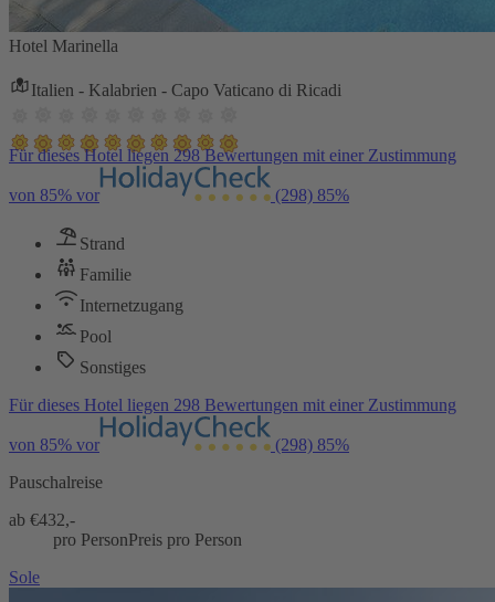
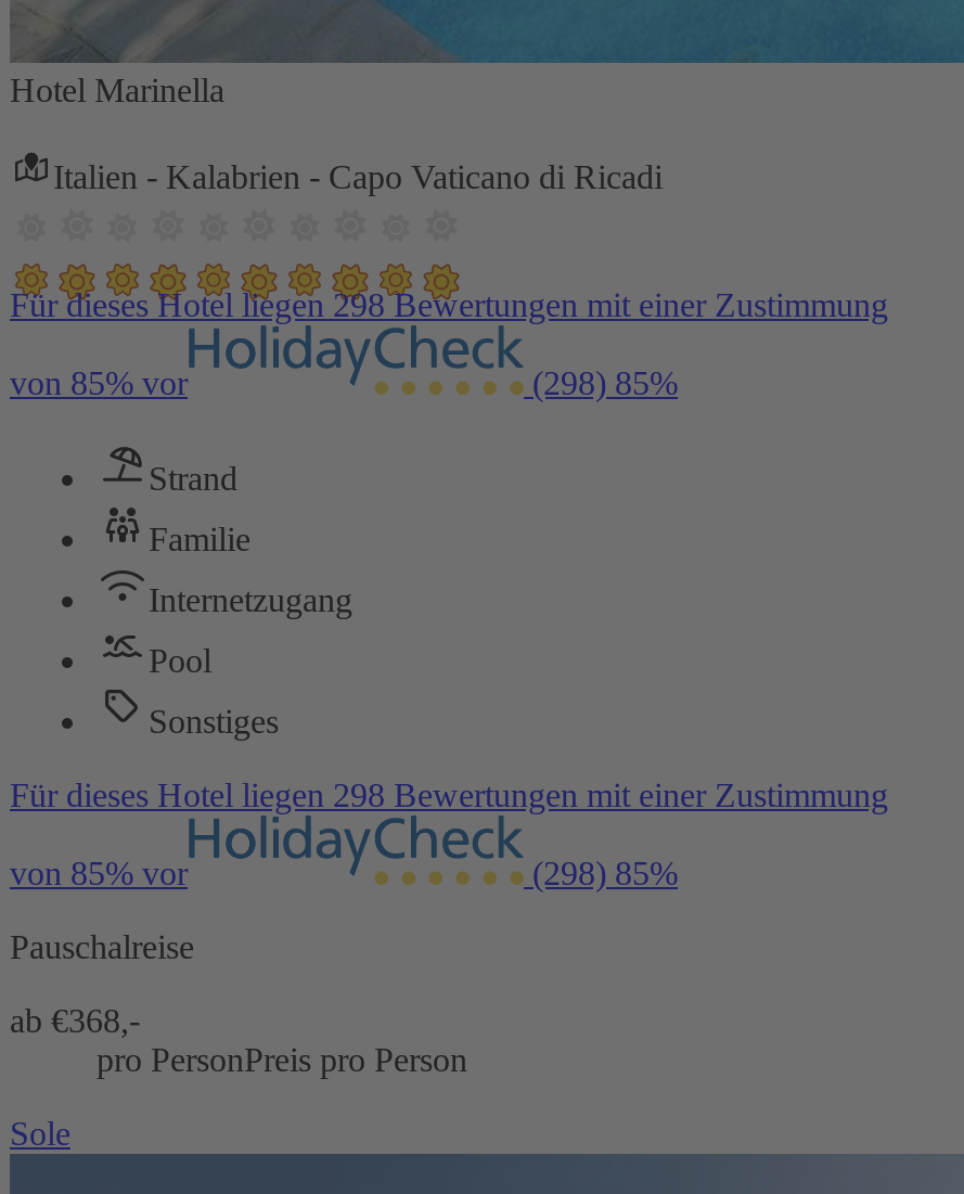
[9,510,75,529] ab €432,- -> [10,1002,140,1038] ab €368,-

